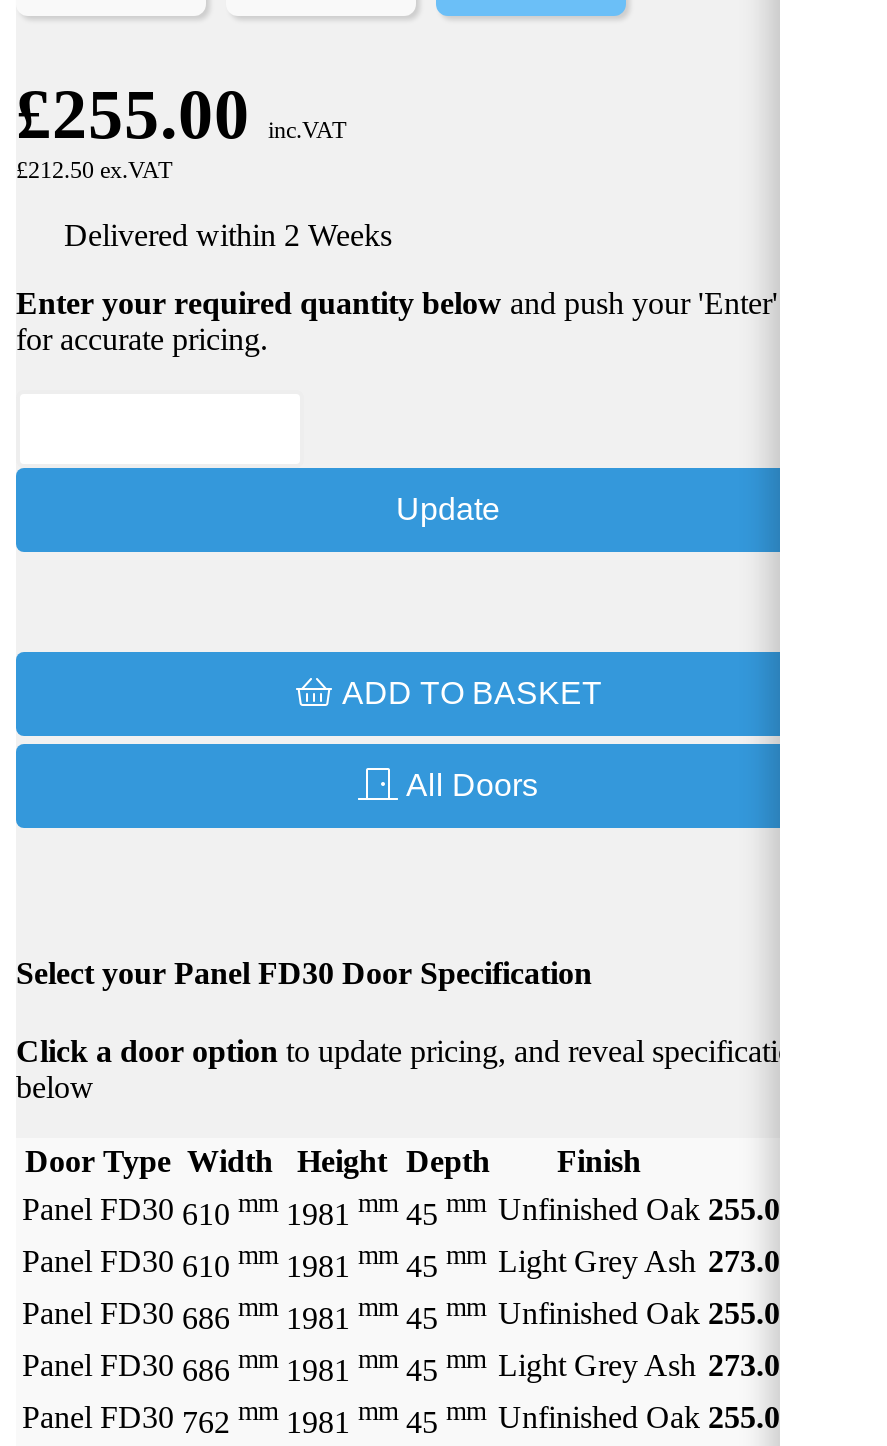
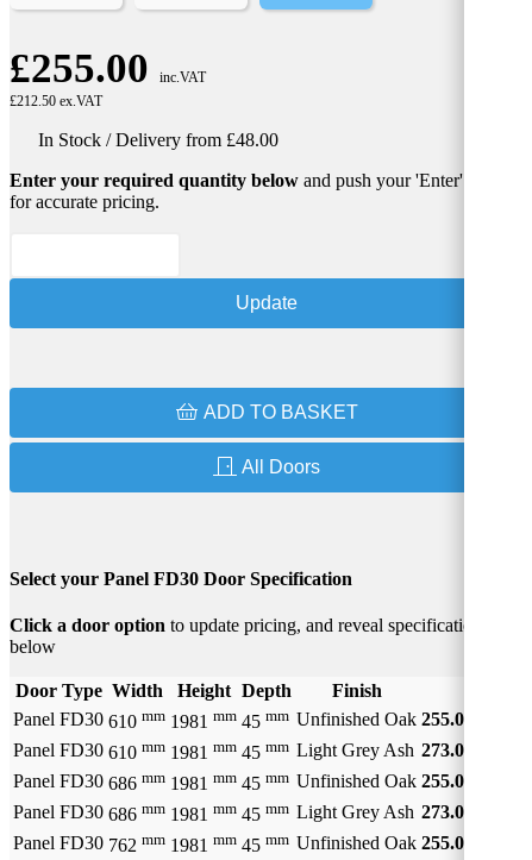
[56,217,392,251] Delivered within 2 Weeks -> [33,129,278,149] In Stock / Delivery from £48.00

